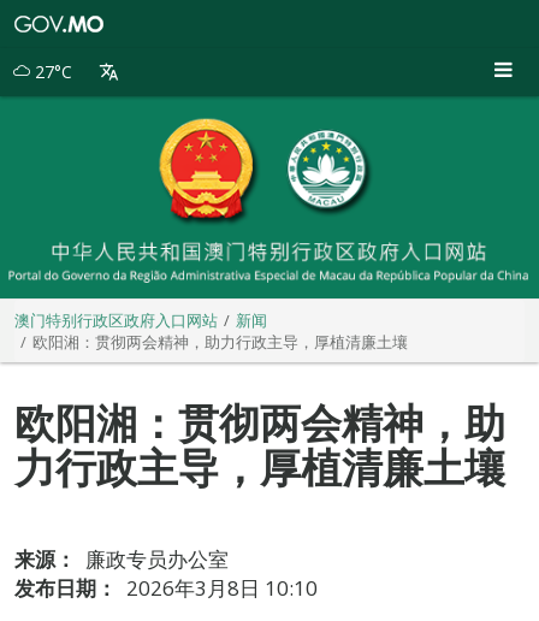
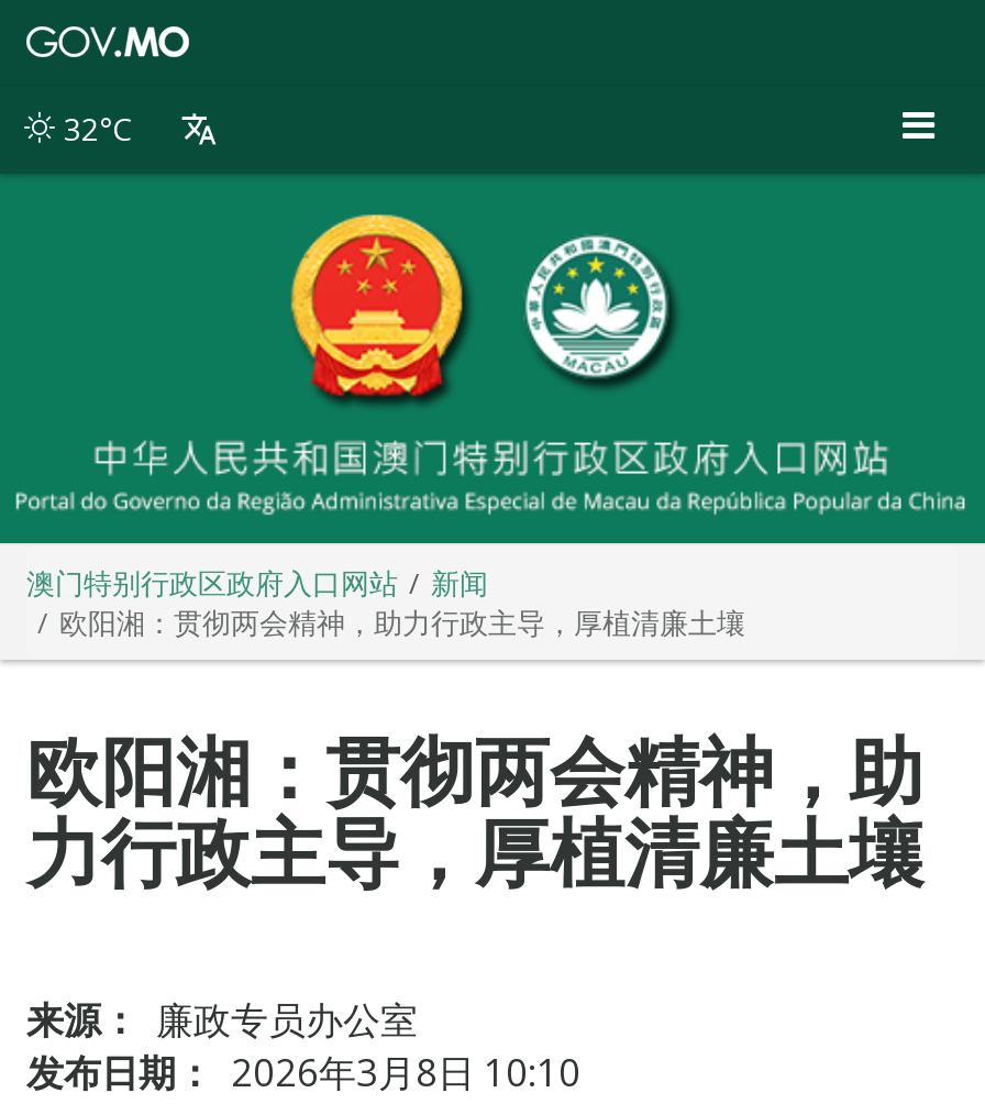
[35,60,72,83] 27°C -> [64,108,132,150] 32°C

